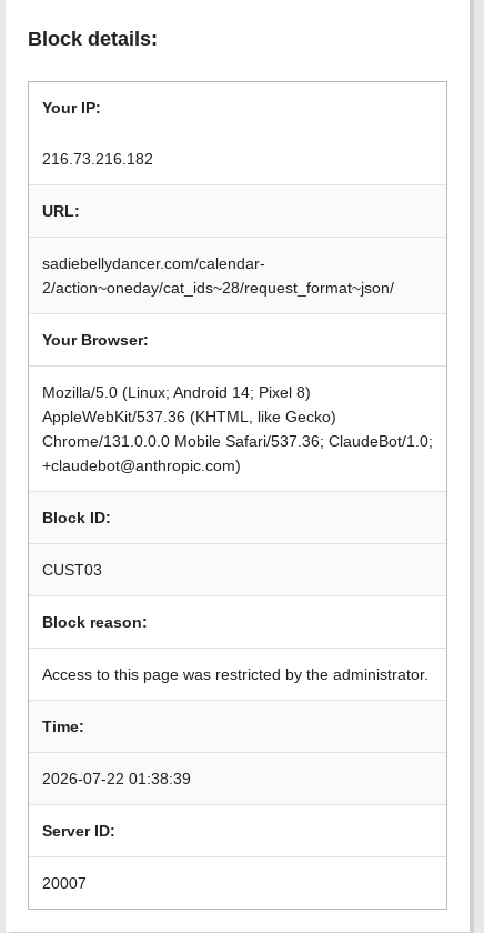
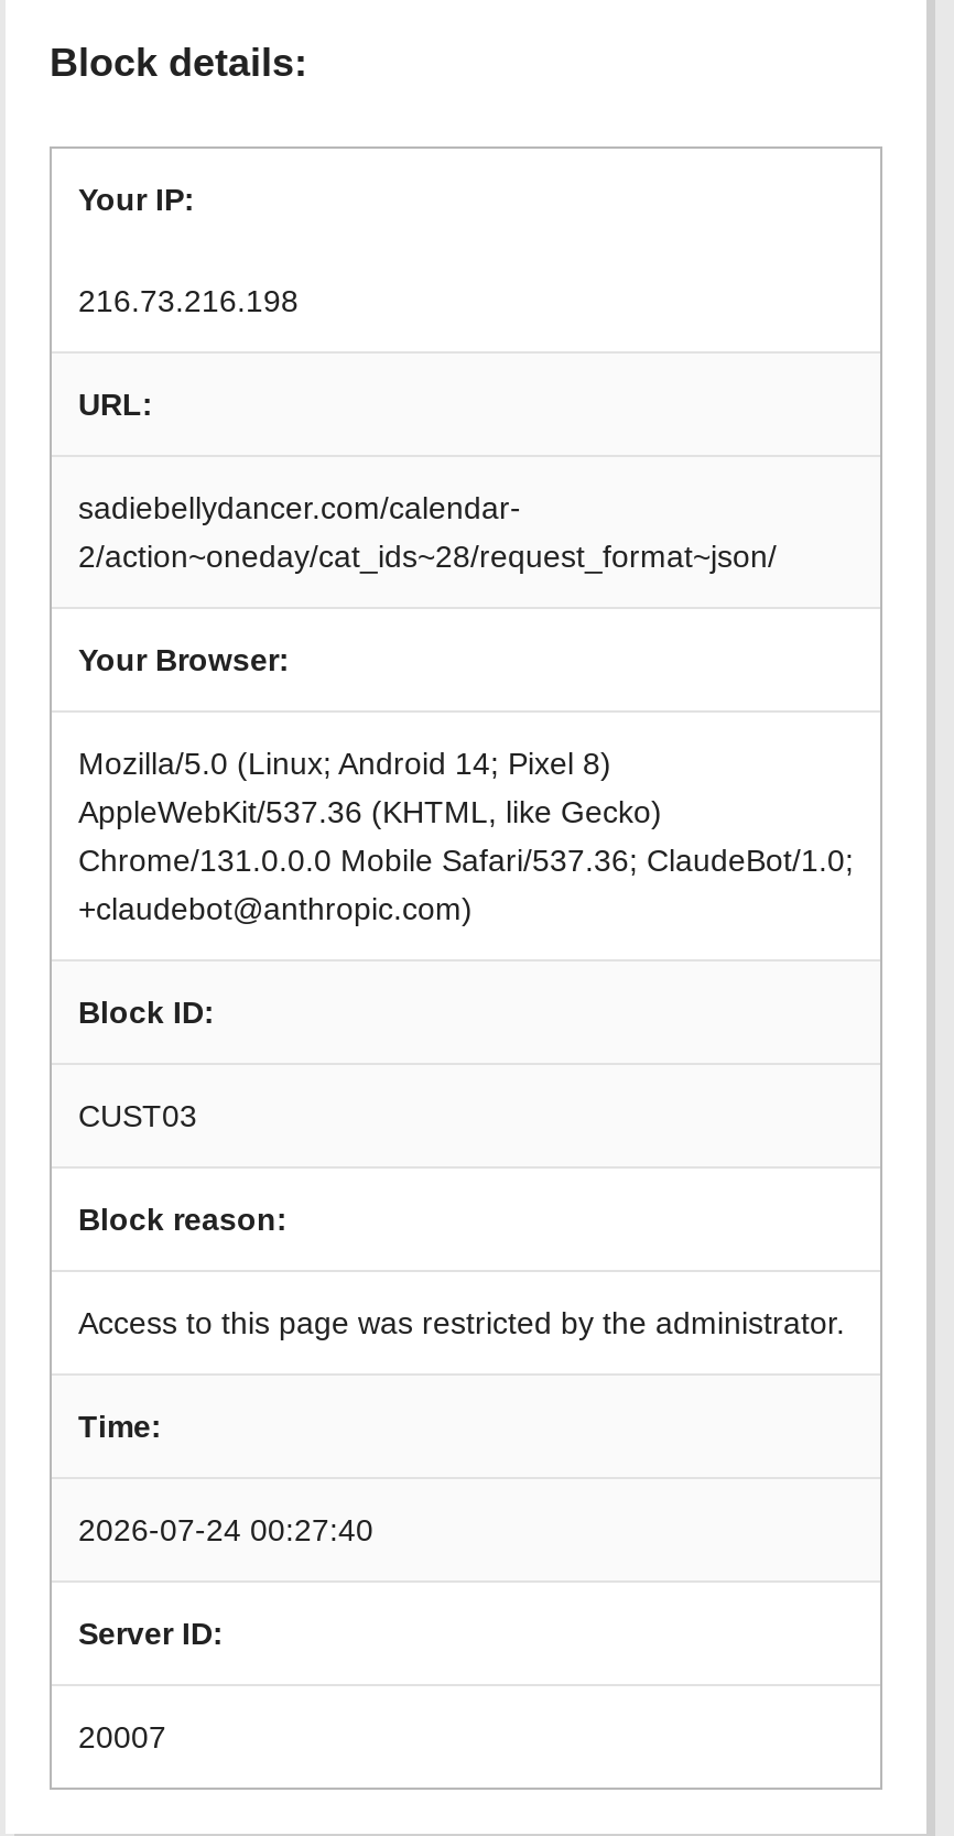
[42,150,153,168] 216.73.216.182 -> [78,283,299,318] 216.73.216.198
[42,770,191,787] 2026-07-22 01:38:39 -> [78,1512,373,1547] 2026-07-24 00:27:40

